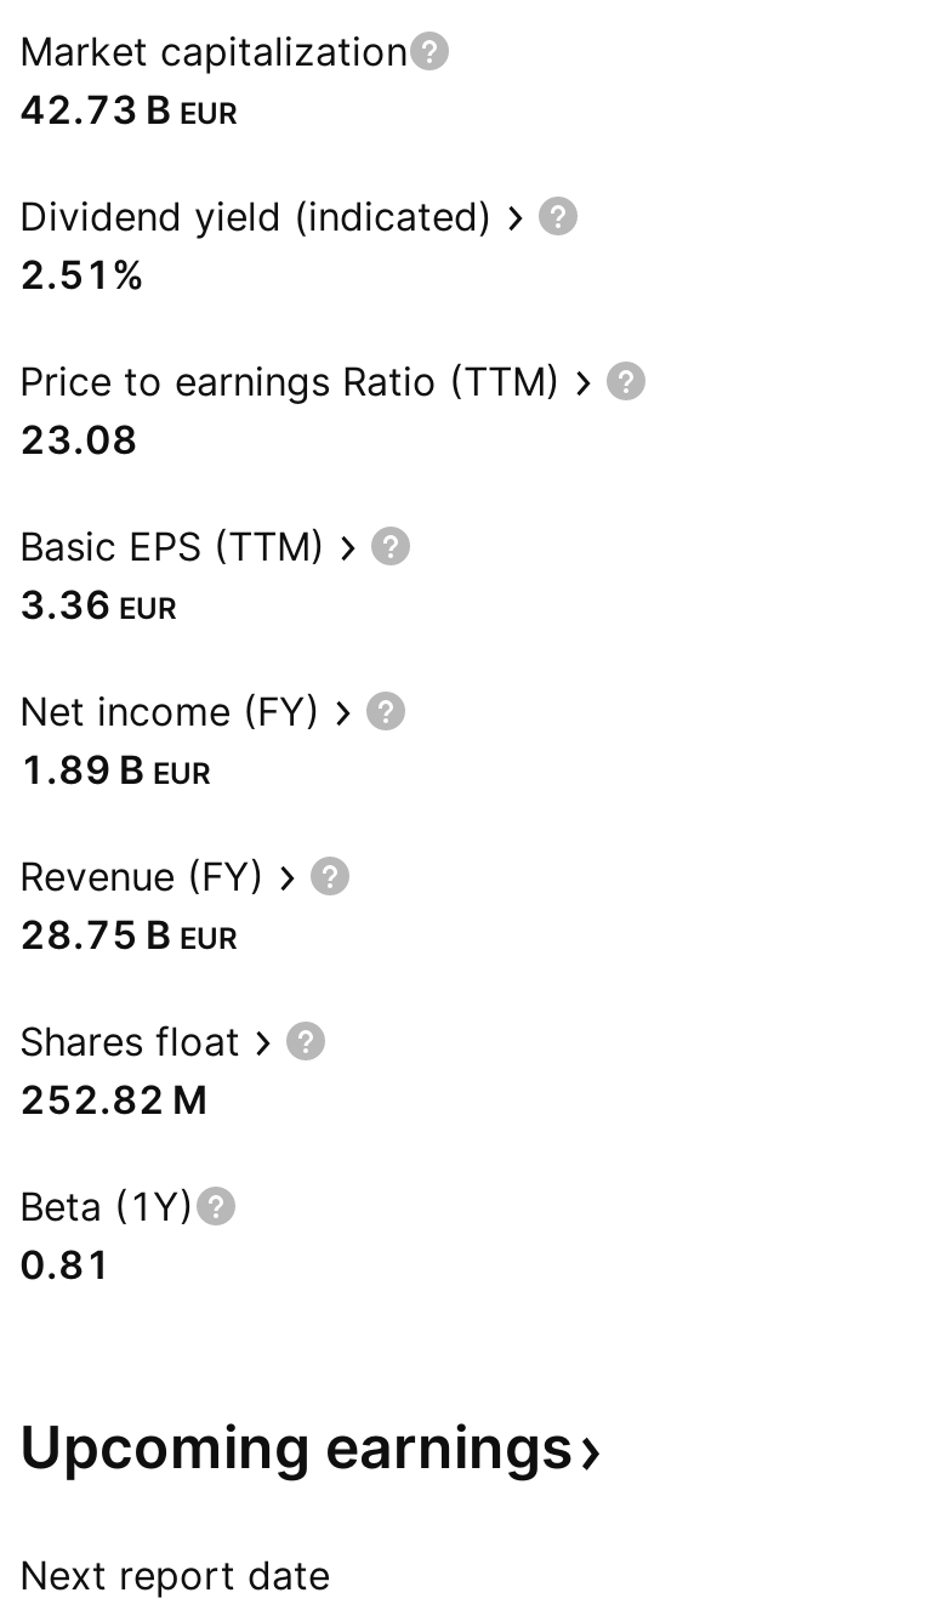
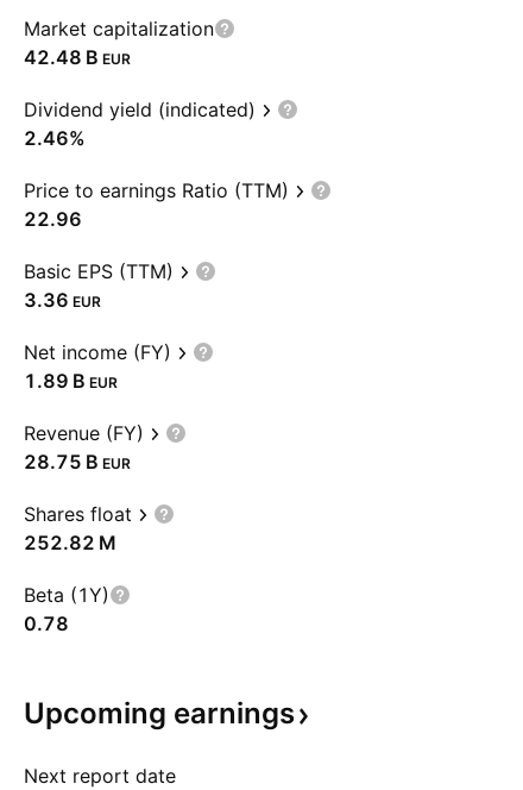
[19,85,238,133] 42.73 B EUR -> [24,45,131,69] 42.48 B EUR
[19,250,146,298] 2.51% -> [24,126,86,150] 2.46%
[19,415,138,463] 23.08 -> [24,207,82,231] 22.96
[19,1240,112,1289] 0.81 -> [24,612,69,635] 0.78

